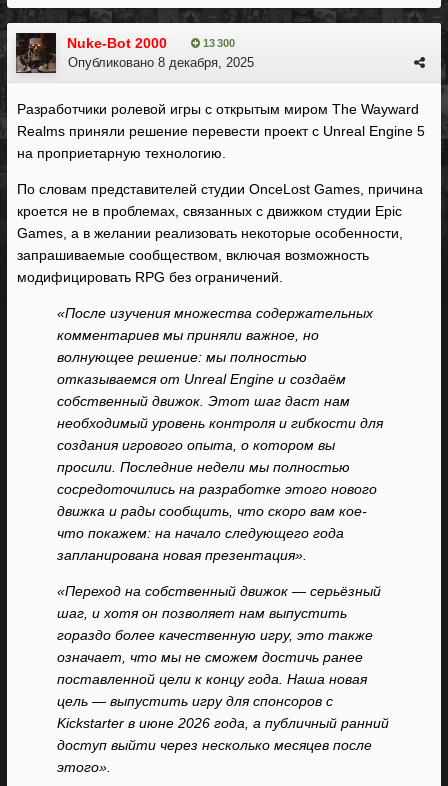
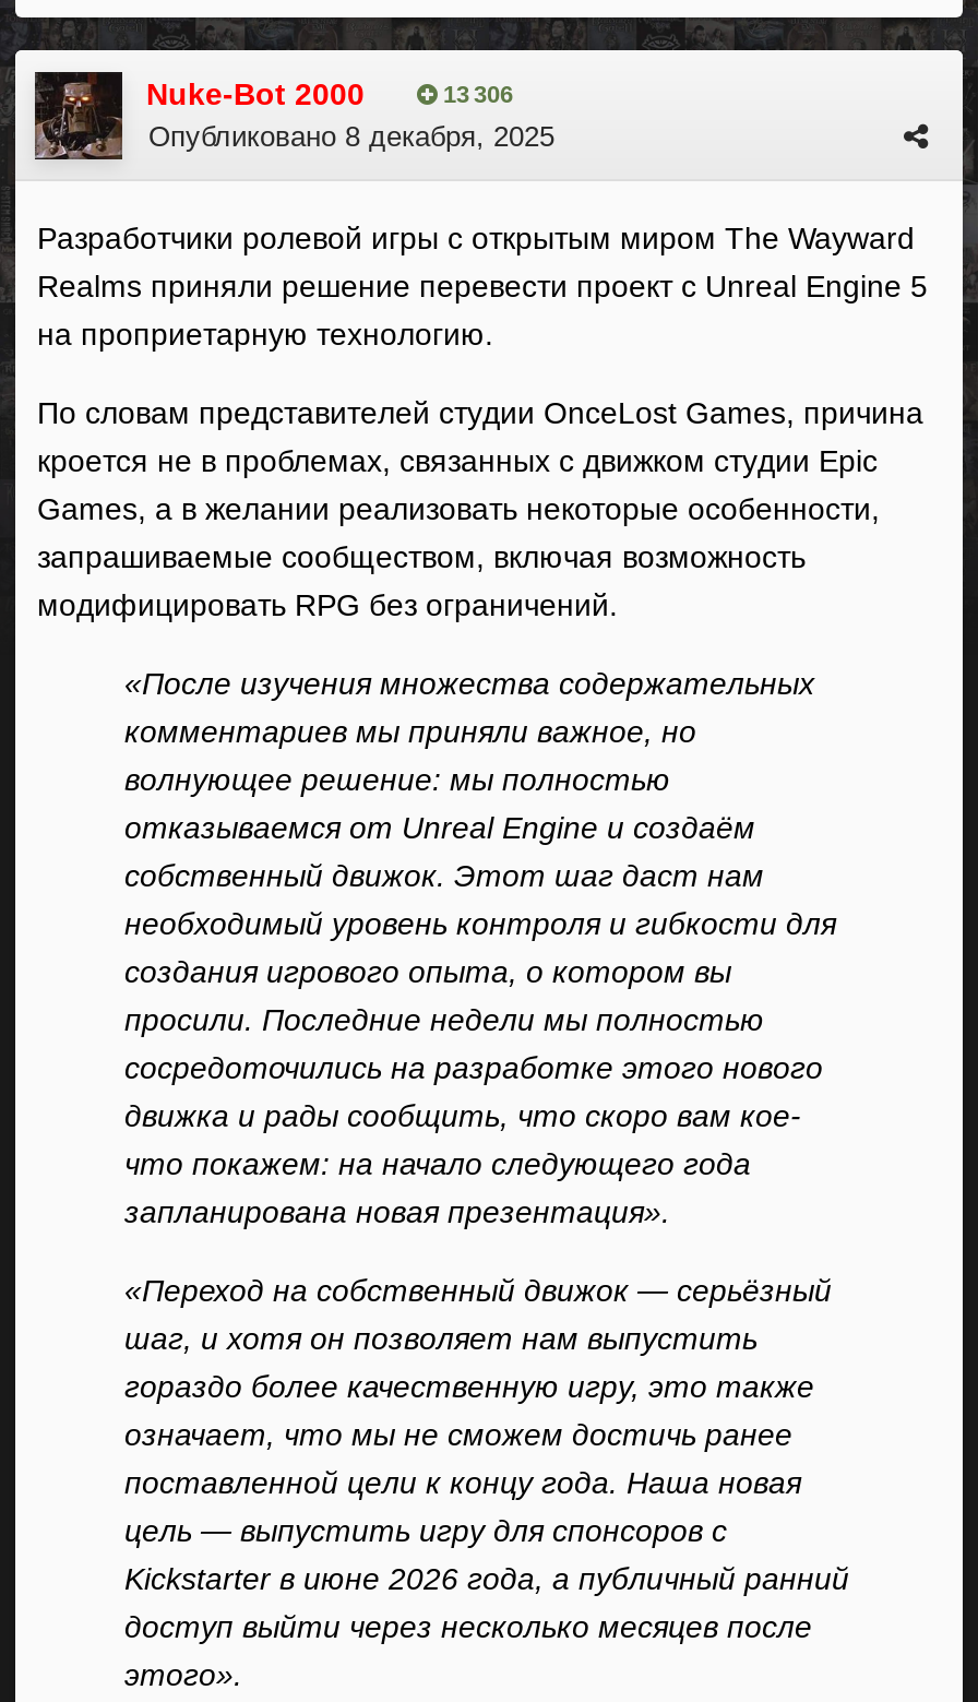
[200,37,235,49] 13 300 -> [437,81,513,107] 13 306

